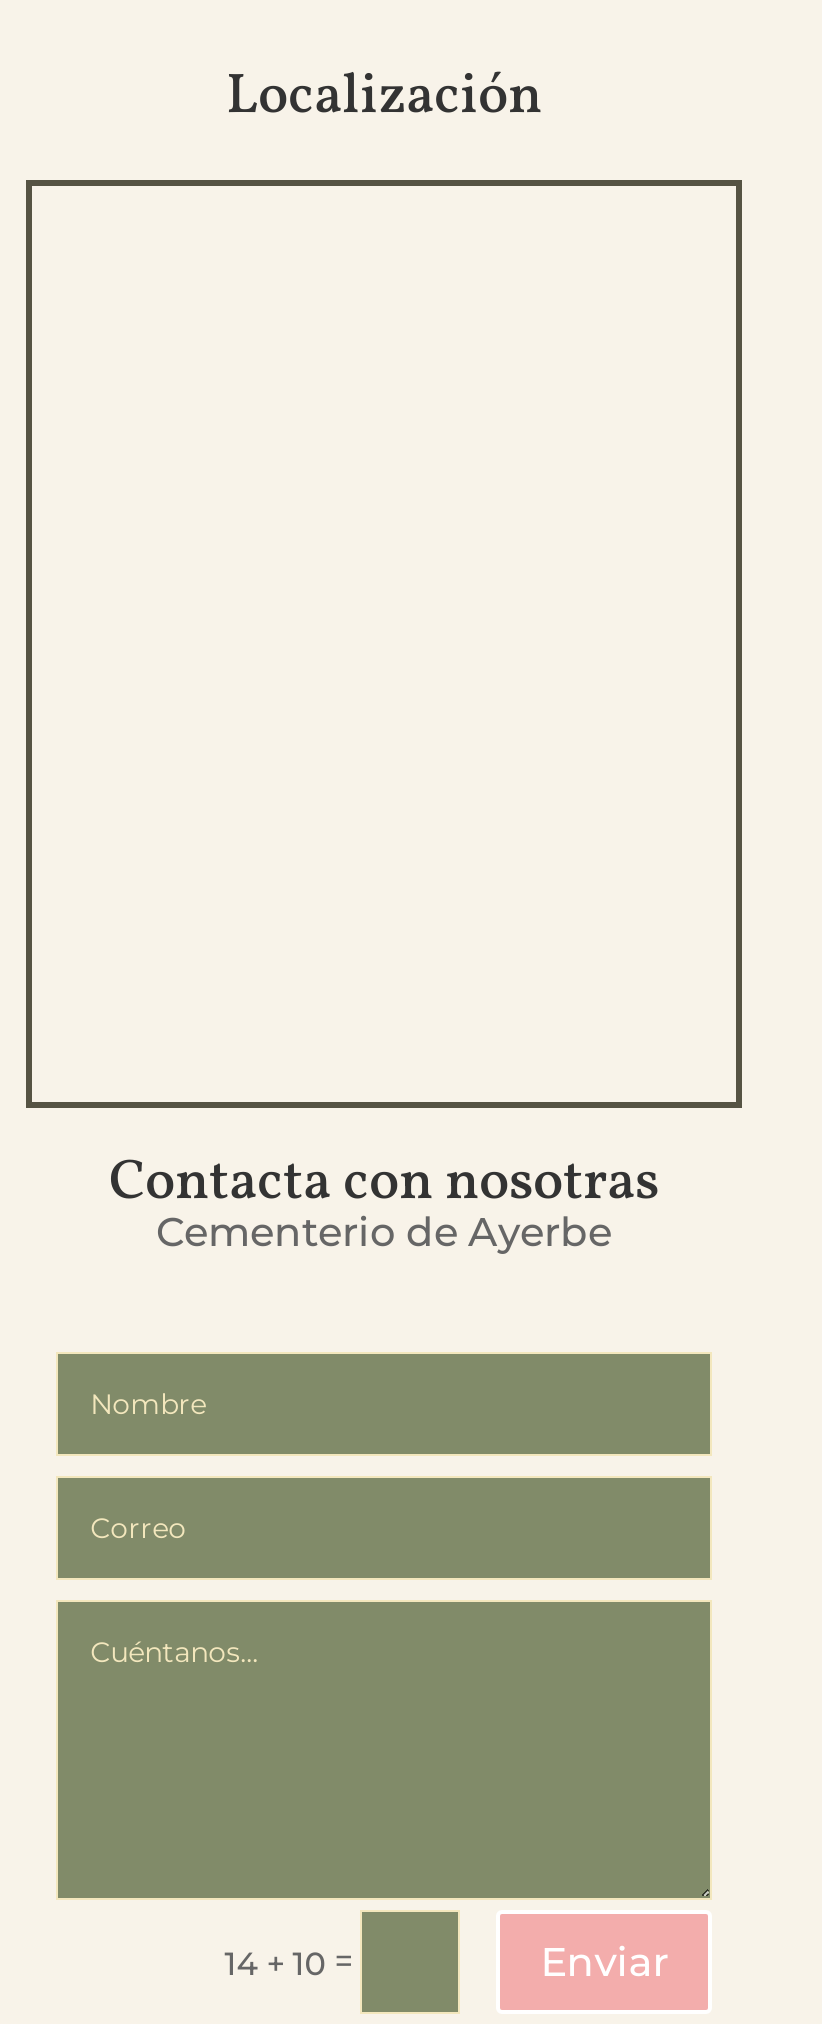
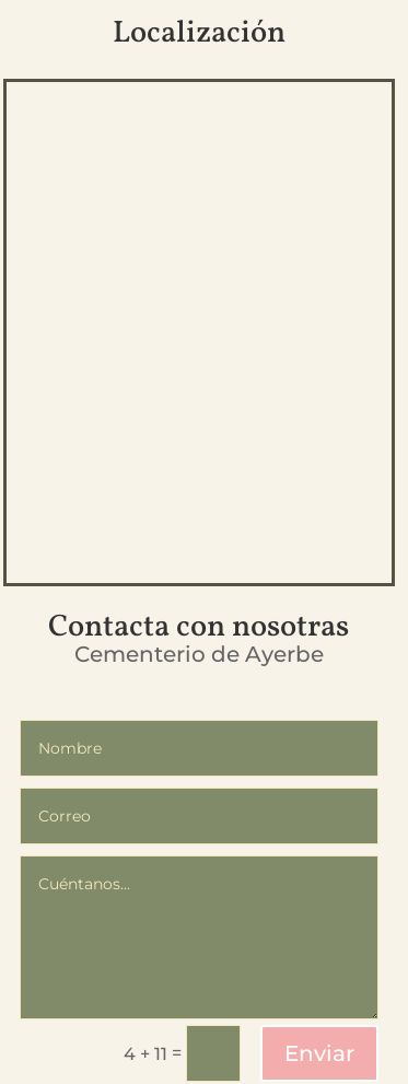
[224,1943,360,1983] 14 + 10 = -> [124,1043,186,1065] 4 + 11 =

